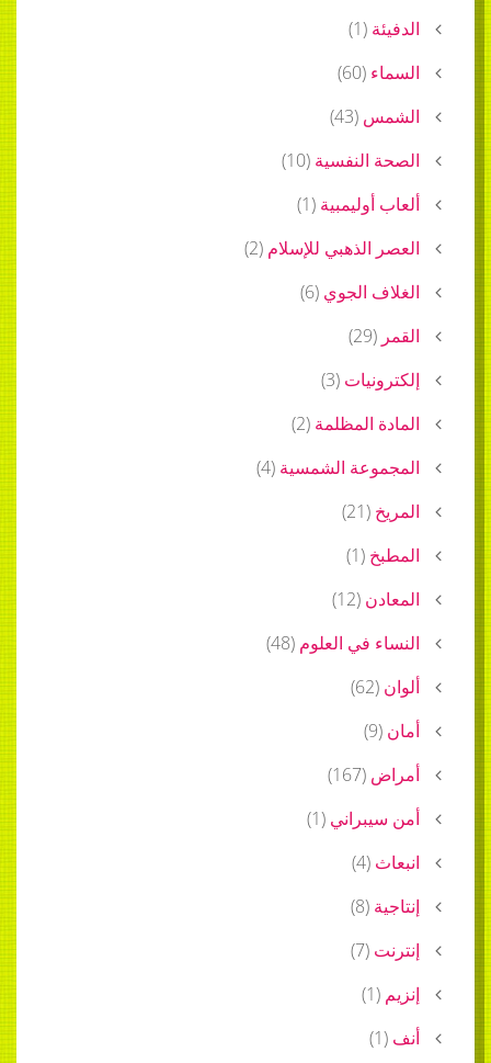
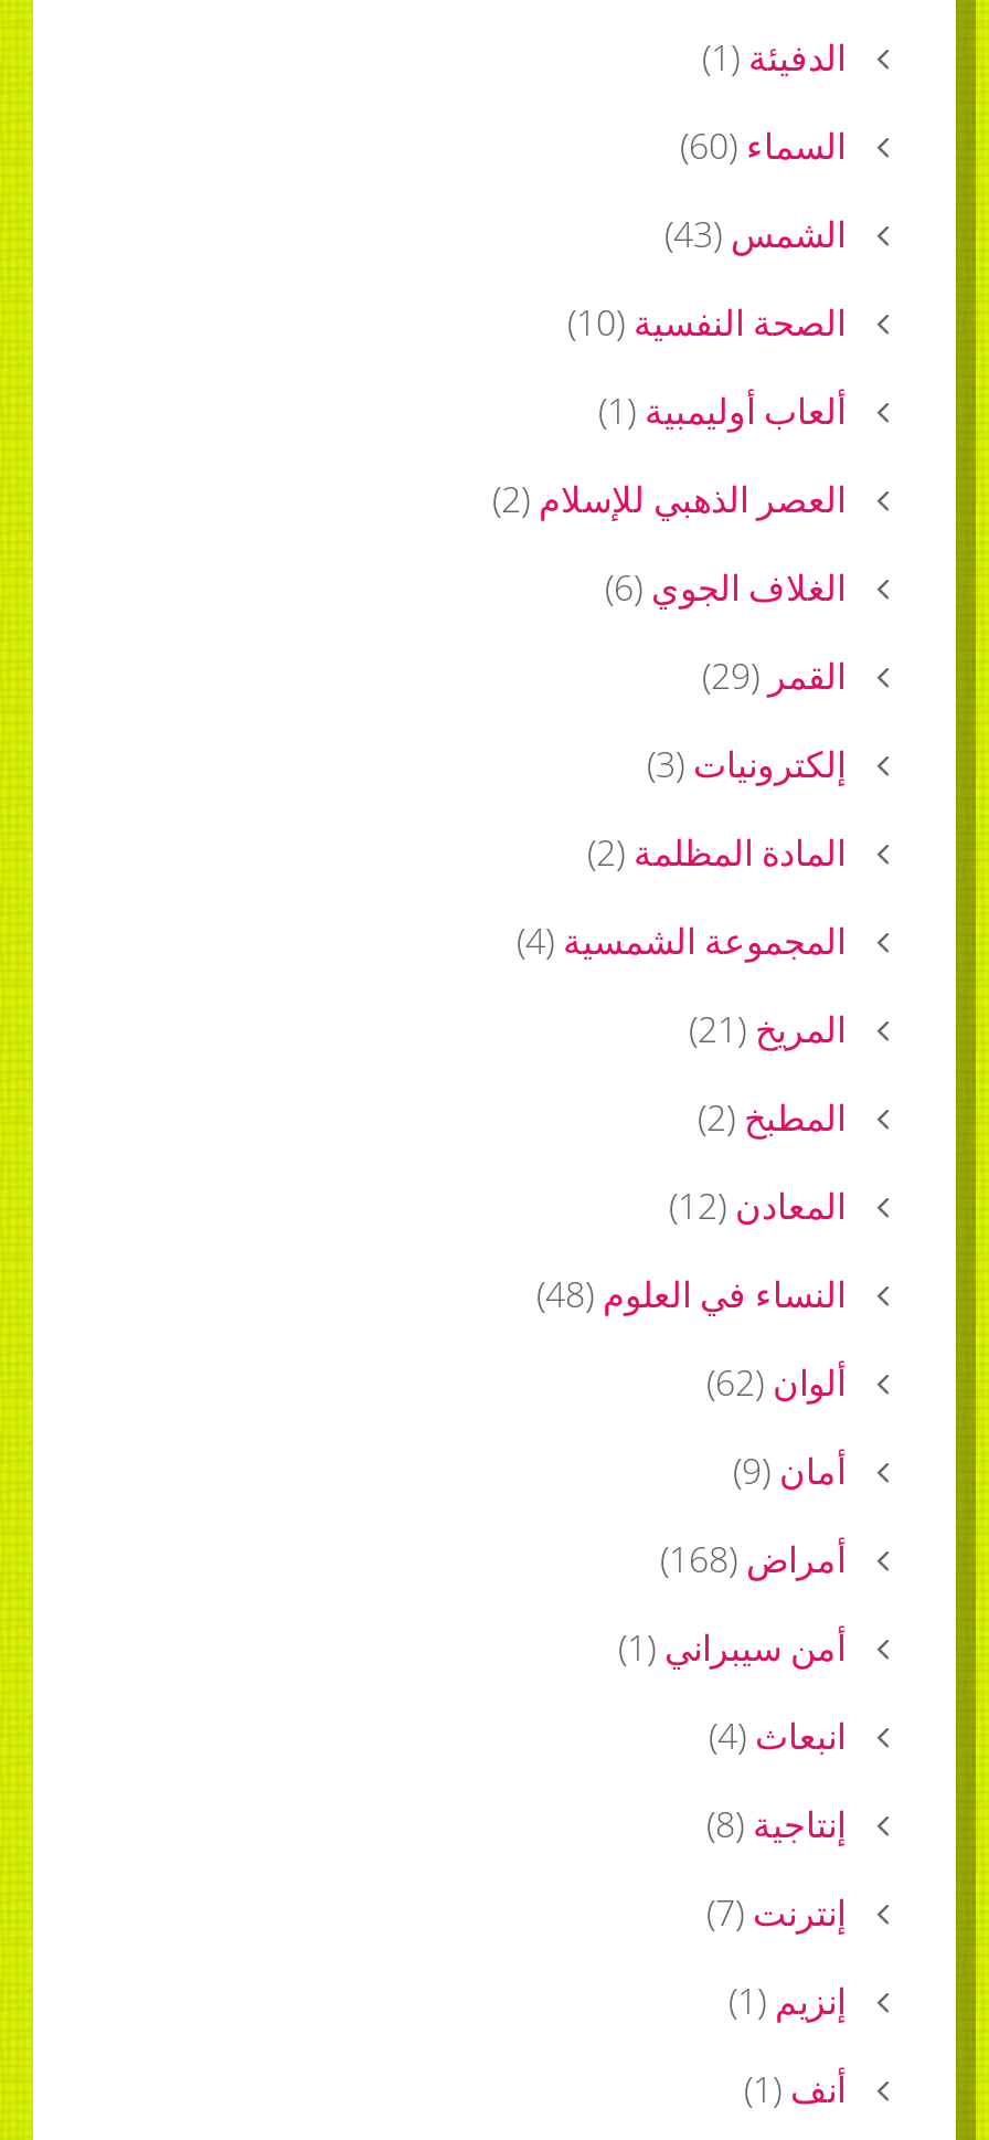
[346,542,420,567] المطبخ (1) -> [698,1092,846,1141] المطبخ (2)
[328,762,420,786] أمراض (167) -> [660,1534,846,1582] أمراض (168)

